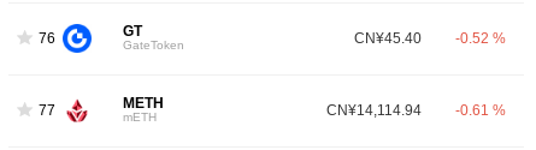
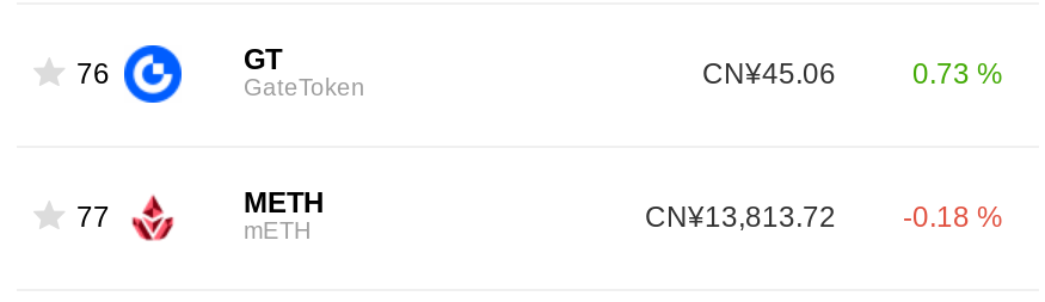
[354,30,506,47] CN¥45.40 | -0.52 % -> [702,57,1003,90] CN¥45.06 | 0.73 %
[326,102,506,119] CN¥14,114.94 | -0.61 % -> [645,200,1003,233] CN¥13,813.72 | -0.18 %

